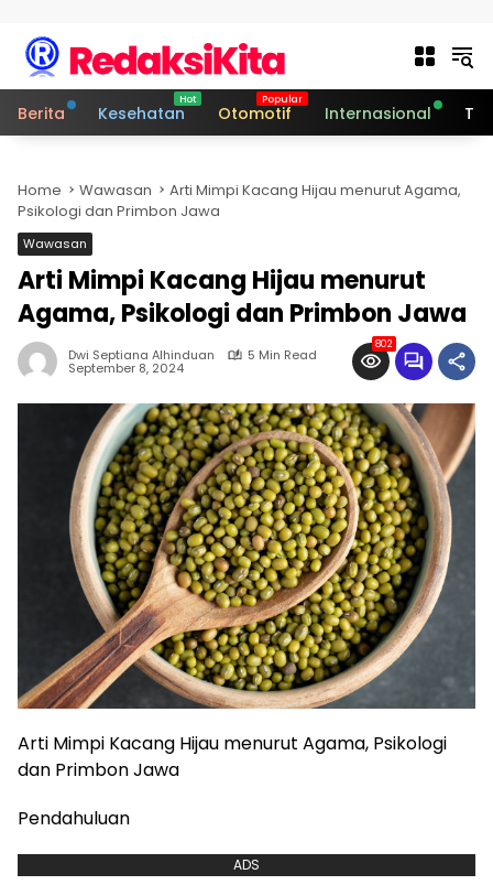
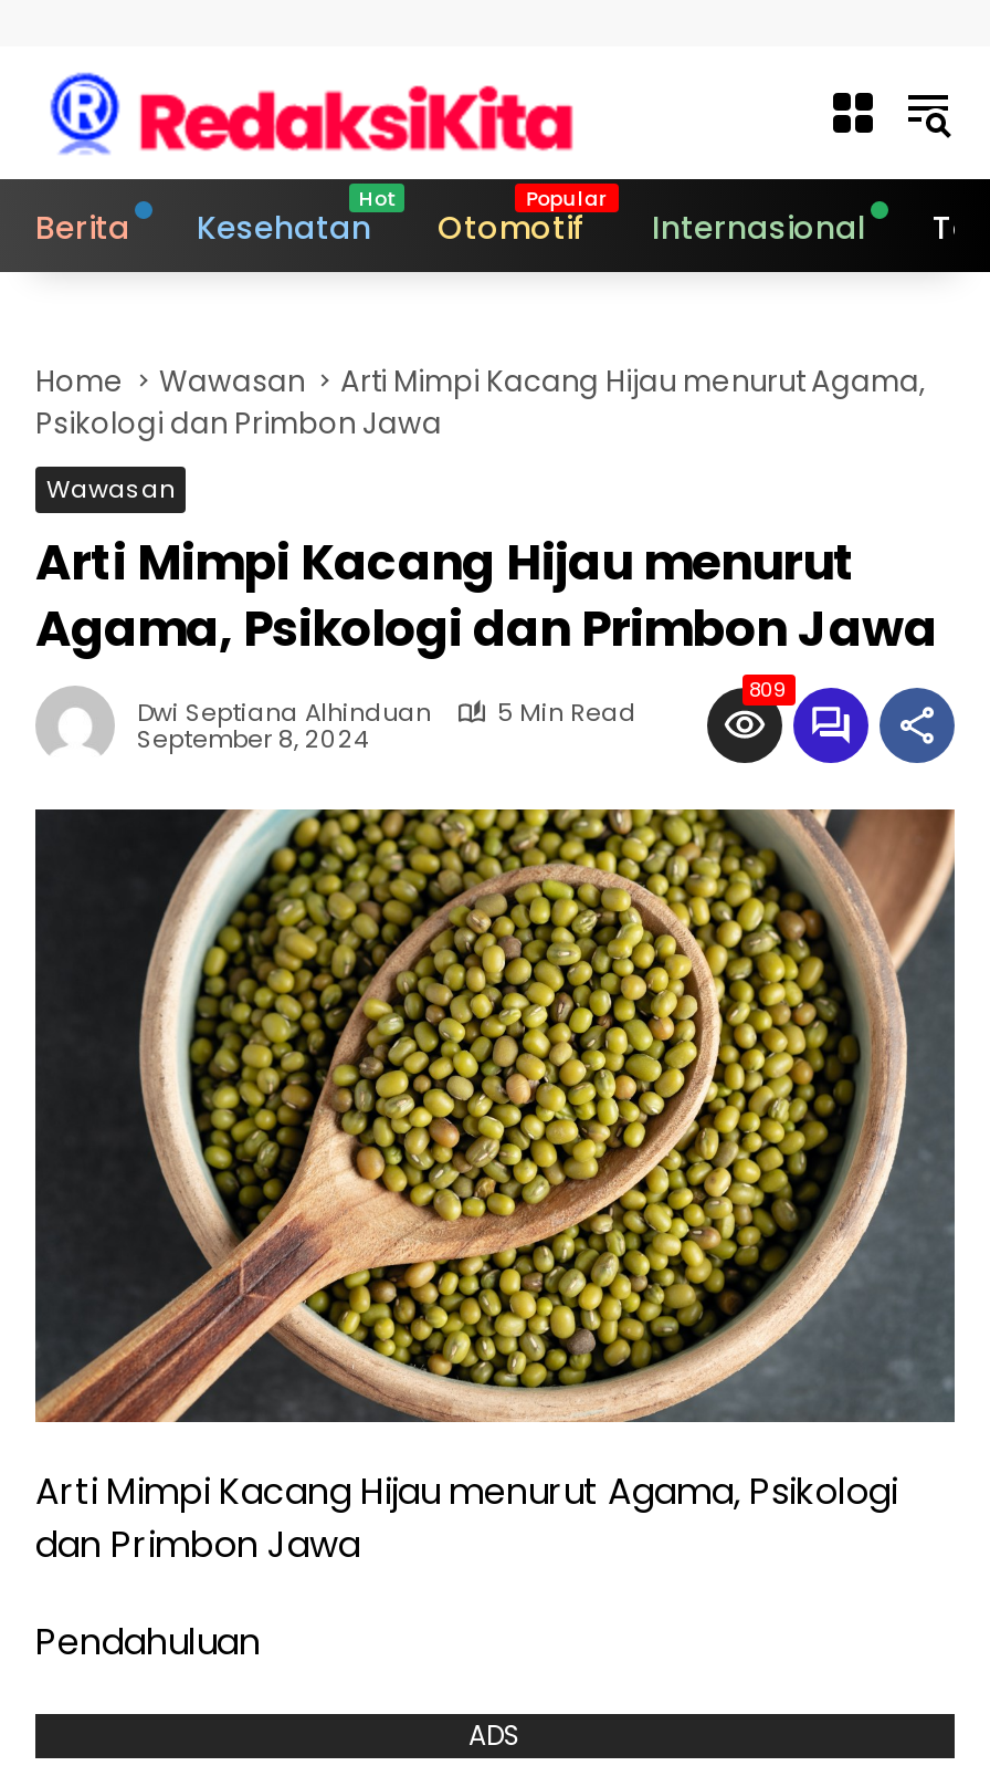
[375,337,393,350] 802 -> [749,677,789,703] 809

